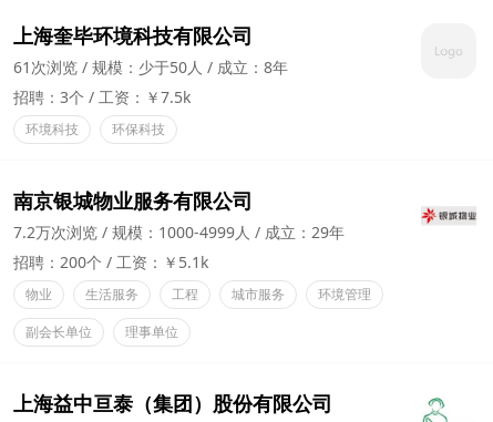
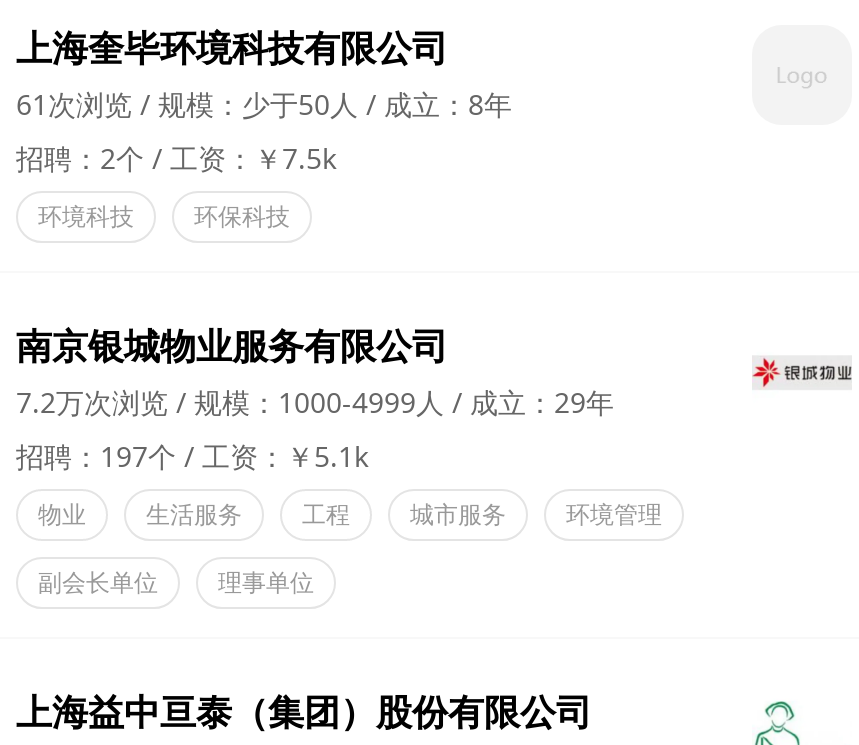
[13,86,191,107] 招聘：3个 工资：￥7.5k -> [16,139,336,177] 招聘：2个 工资：￥7.5k
[13,251,208,272] 招聘：200个 工资：￥5.1k -> [16,437,368,475] 招聘：197个 工资：￥5.1k

